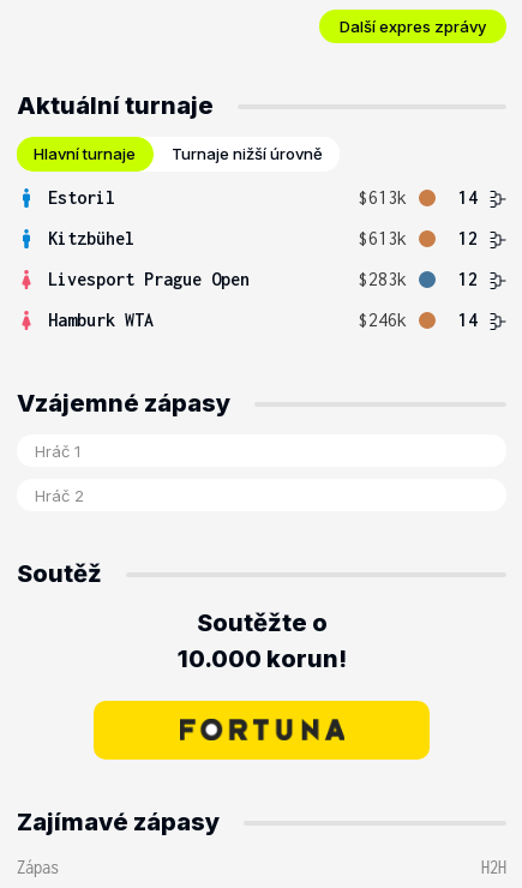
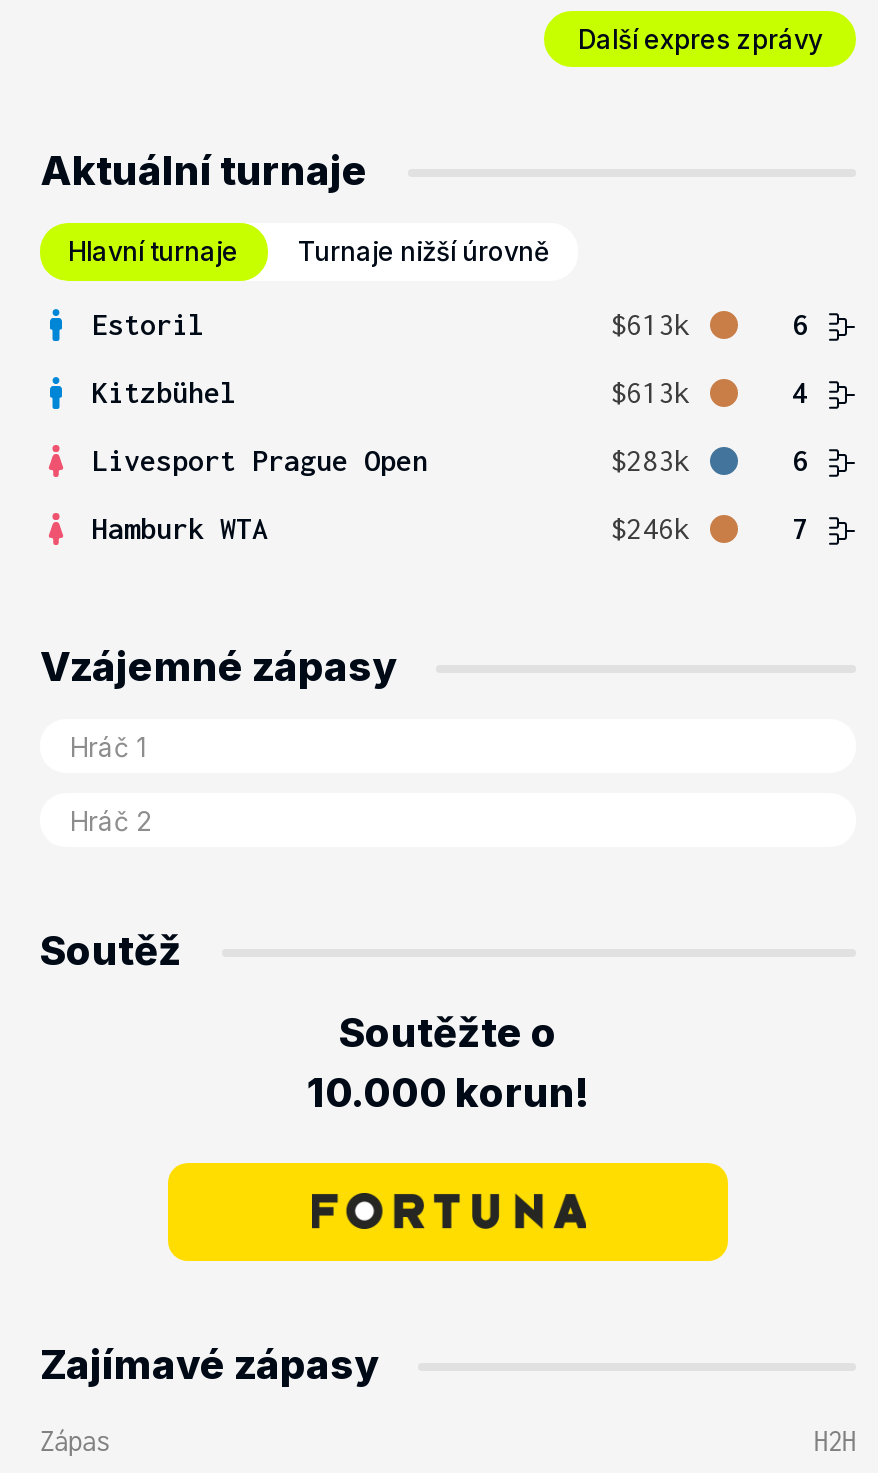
[458,187,478,208] 14 -> [792,307,808,341] 6
[458,228,478,248] 12 -> [792,375,808,409] 4
[458,269,478,289] 12 -> [792,443,808,477] 6
[458,310,478,330] 14 -> [792,511,808,545] 7

